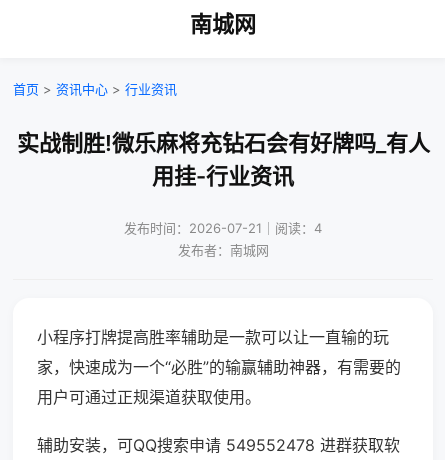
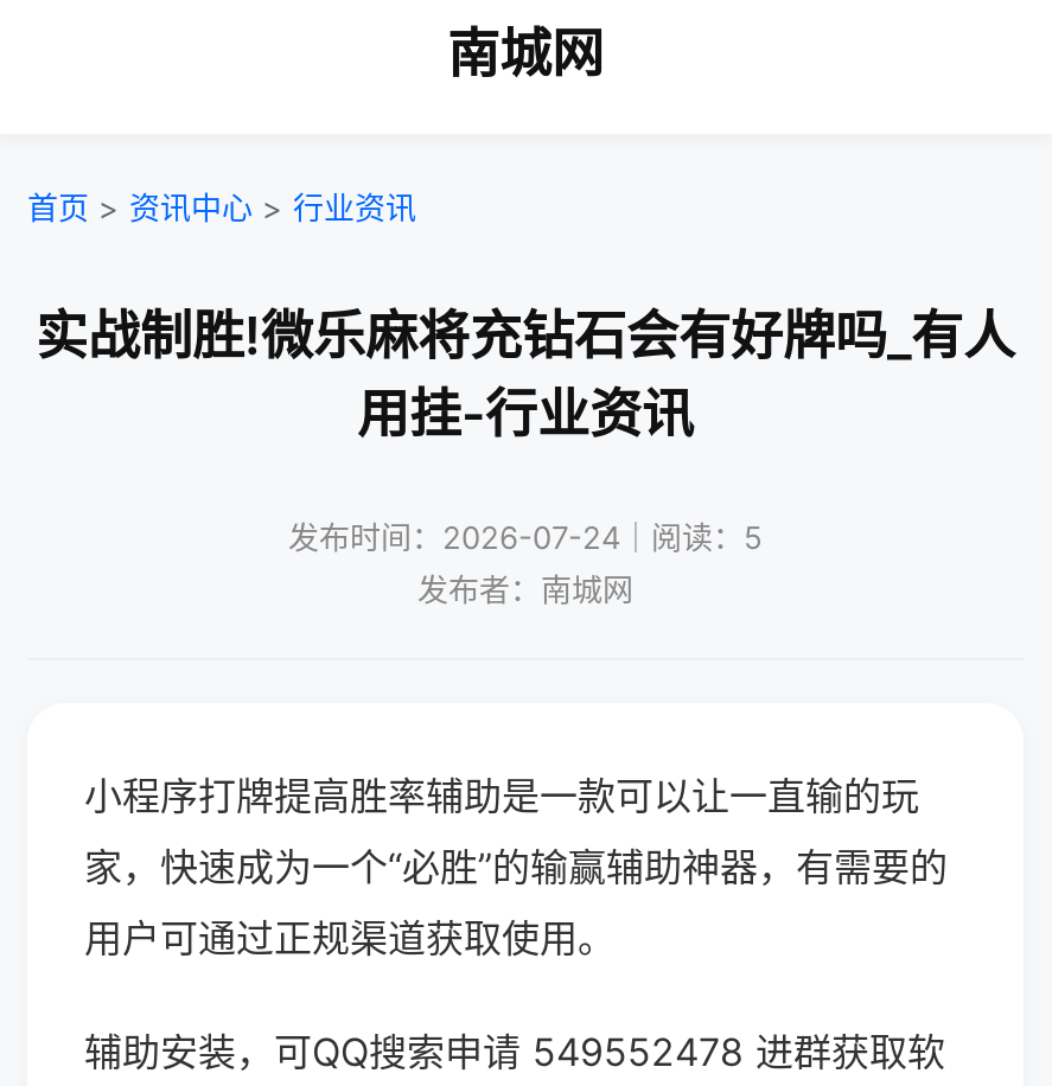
[124,220,322,236] 发布时间：2026-07-21｜阅读：4 -> [288,518,763,556] 发布时间：2026-07-24｜阅读：5

